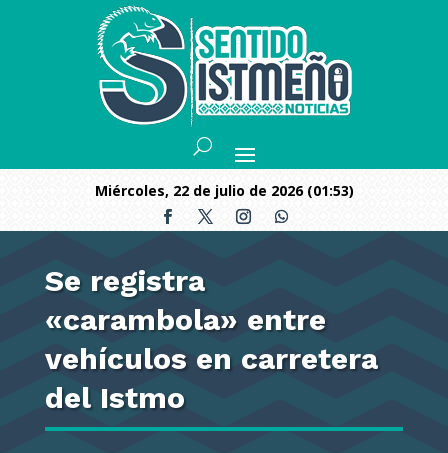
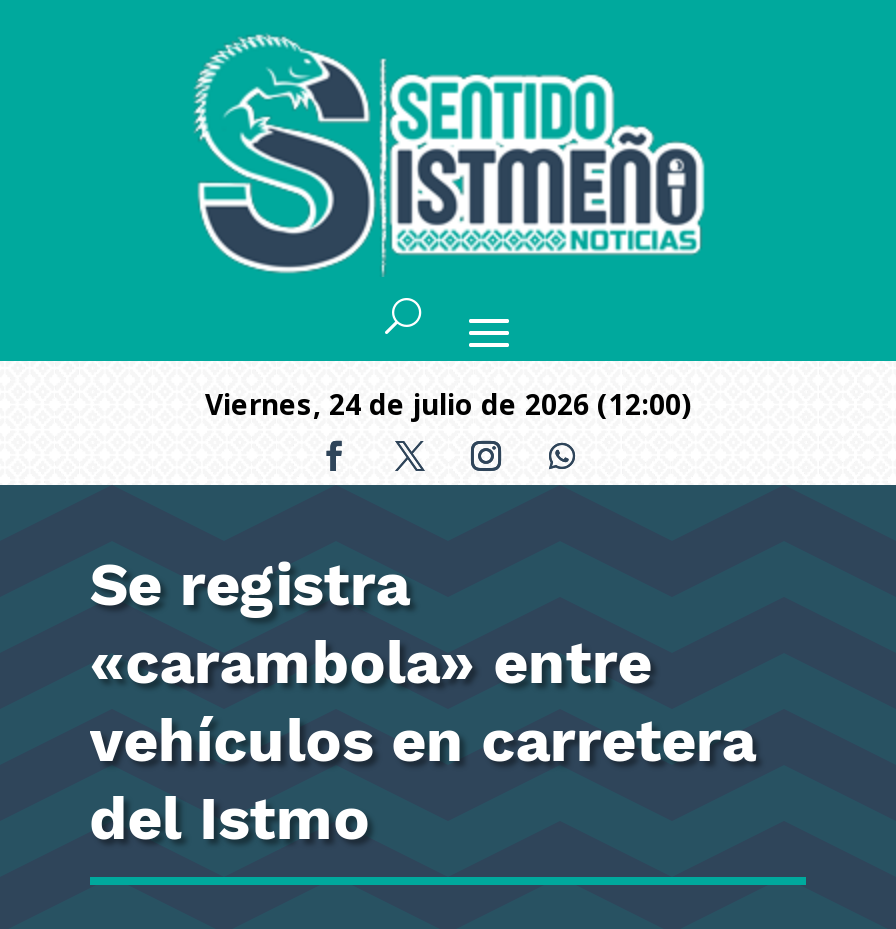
[107,181,353,200] miércoles, 22 de julio de 2026 (01:53) -> [223,385,691,423] viernes, 24 de julio de 2026 (12:00)

